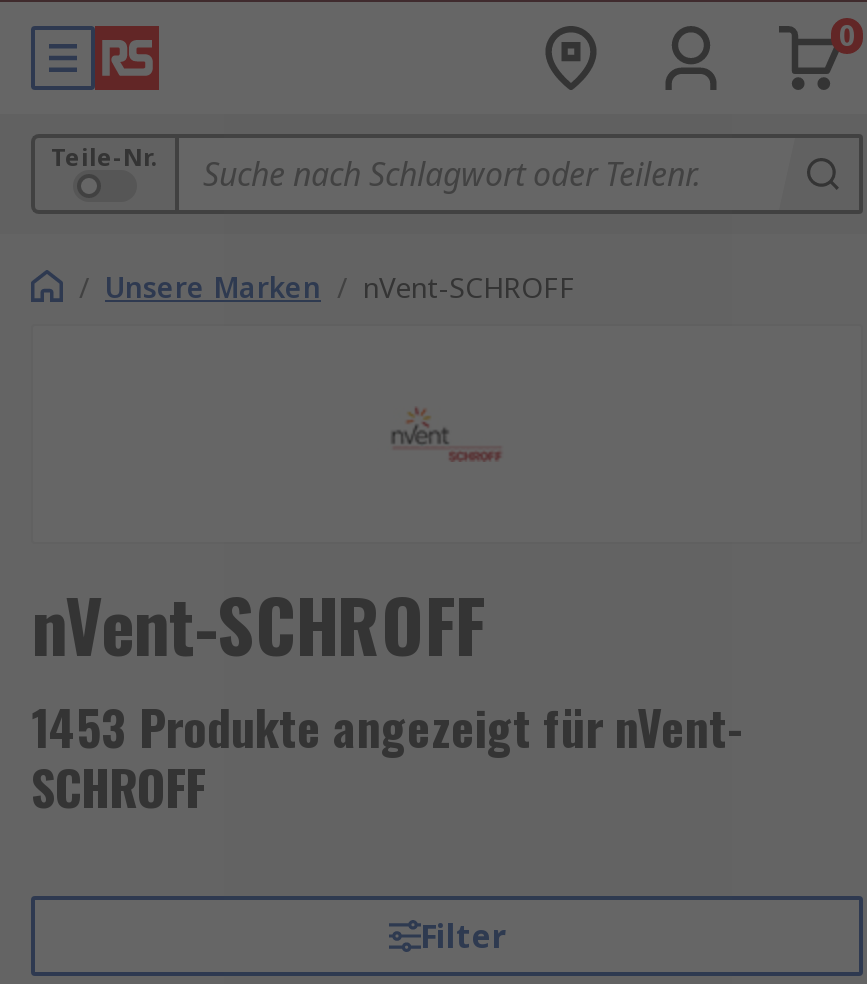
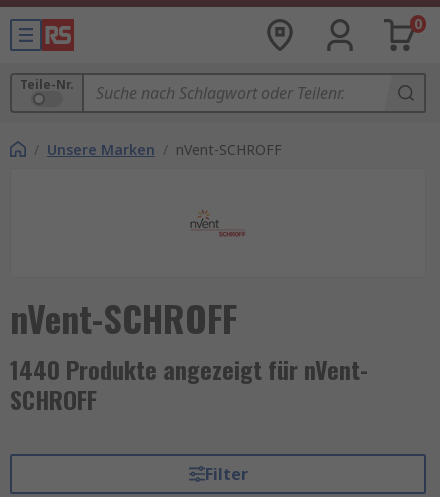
[31,690,743,762] 1453 Produkte angezeigt für nVent- -> [10,351,368,387] 1440 Produkte angezeigt für nVent-

